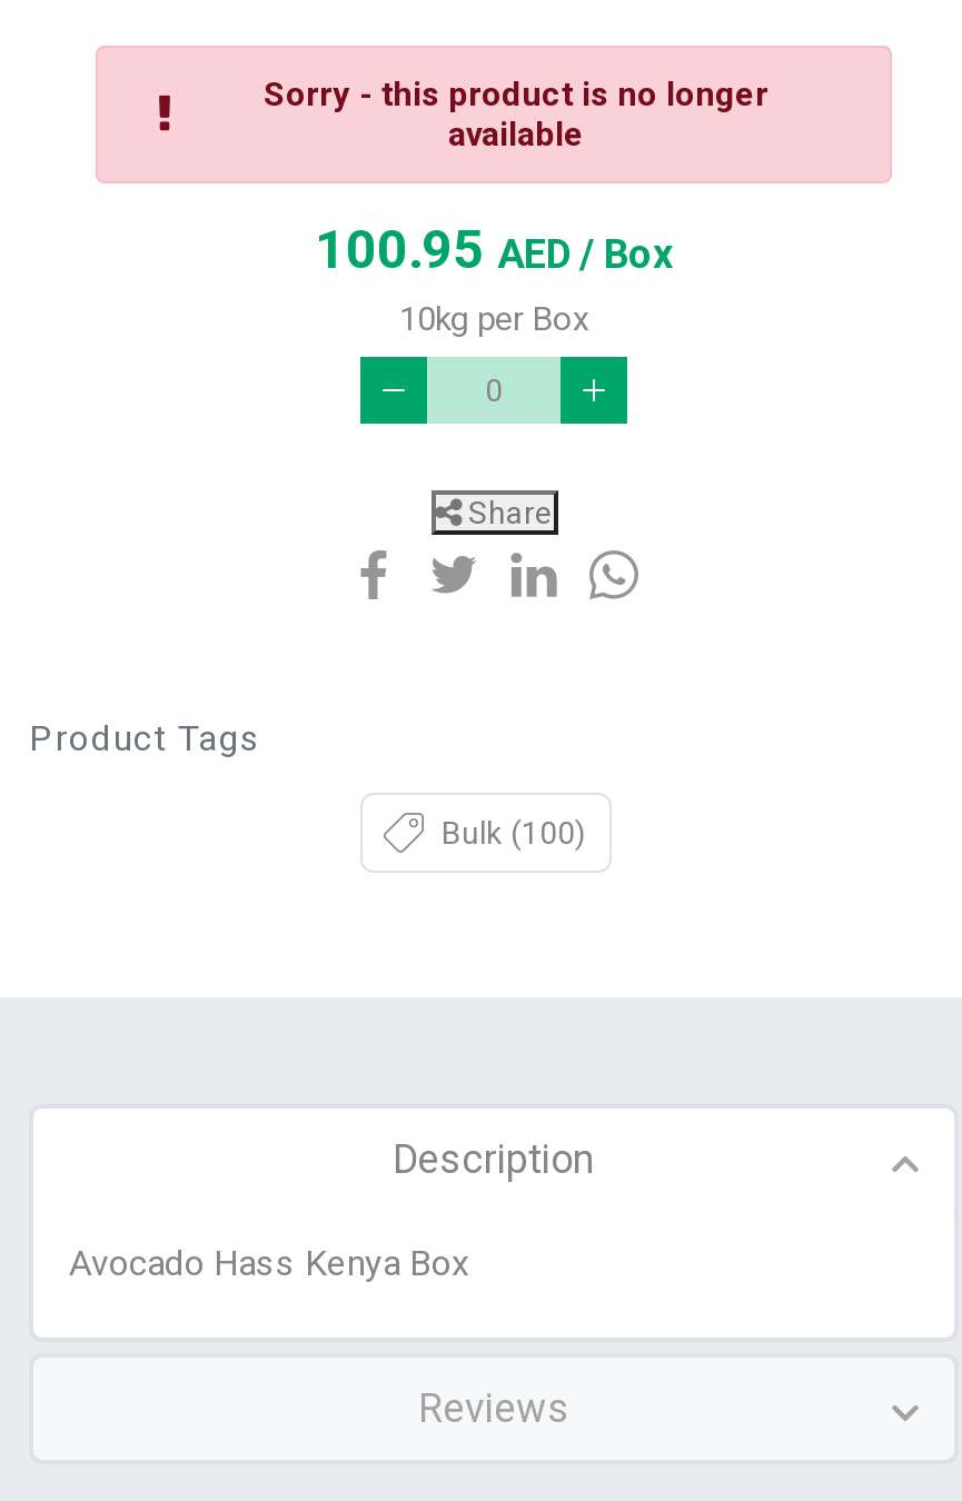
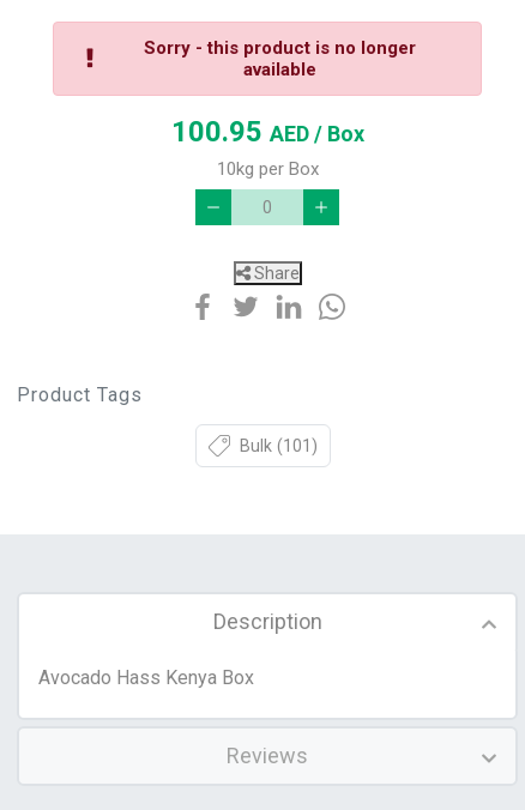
[442,815,586,851] Bulk (100) -> [239,436,317,455] Bulk (101)

